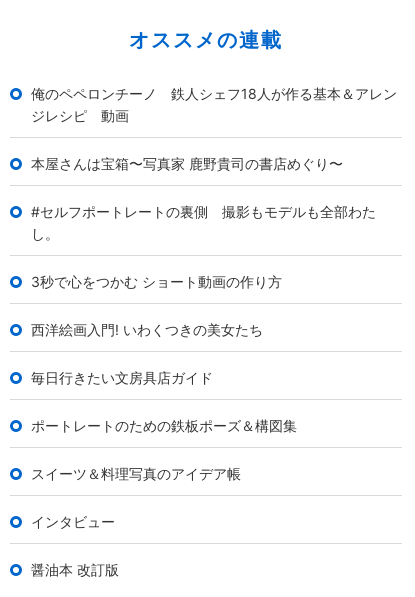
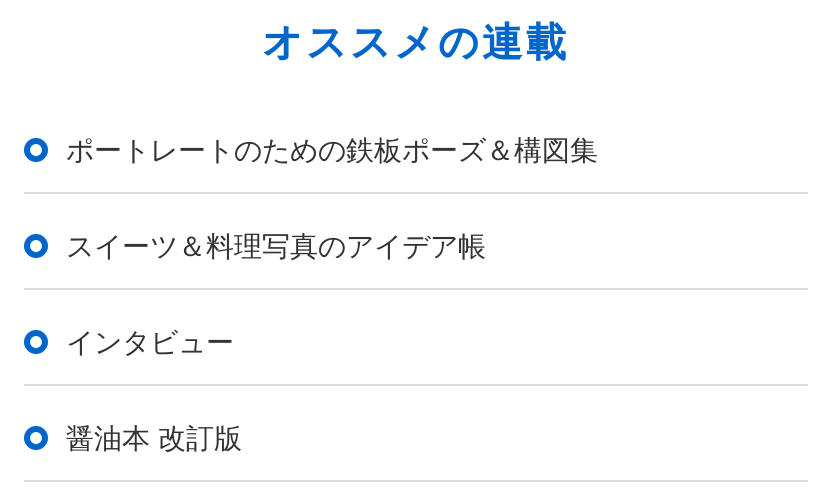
[31,85,397,386] 俺のペペロンチーノ 鉄人シェフ18人が作る基本＆アレン | ジレシピ 動画 | 本屋さんは宝箱〜写真家 鹿野貴司の書店めぐり〜 | #セルフポートレートの裏側 撮影もモデルも全部わた | し。 | 3秒で心をつかむ ショート動画の作り方 | 西洋絵画入門! いわくつきの美女たち | 毎日行きたい文房具店ガイド -> none

